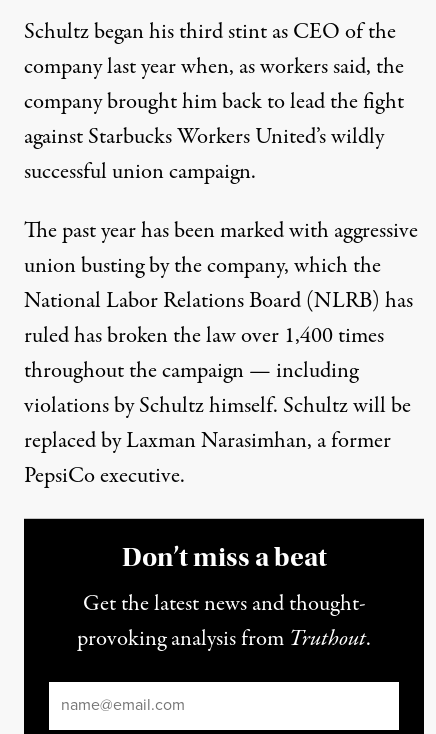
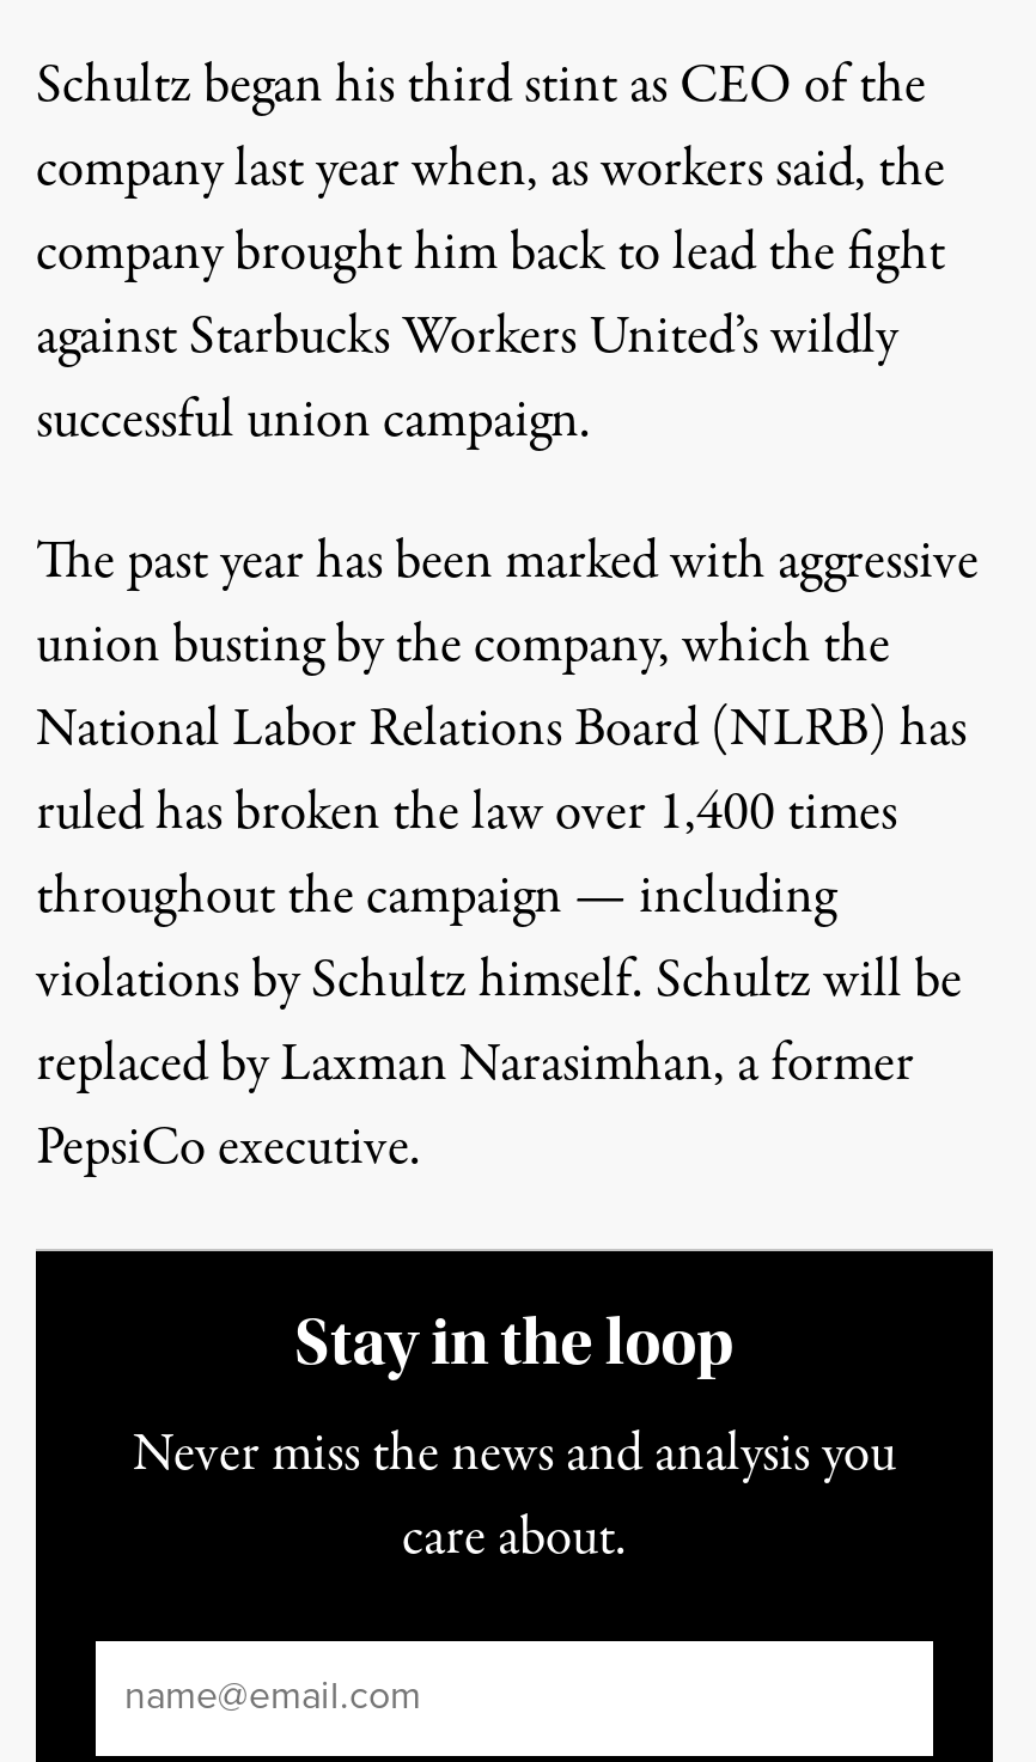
[121,541,326,573] Don’t miss a beat -> [294,1304,735,1381] Stay in the loop
[77,588,371,655] Get the latest news and thought- | provoking analysis from Truthout. -> [133,1417,896,1577] Never miss the news and analysis you | care about.

